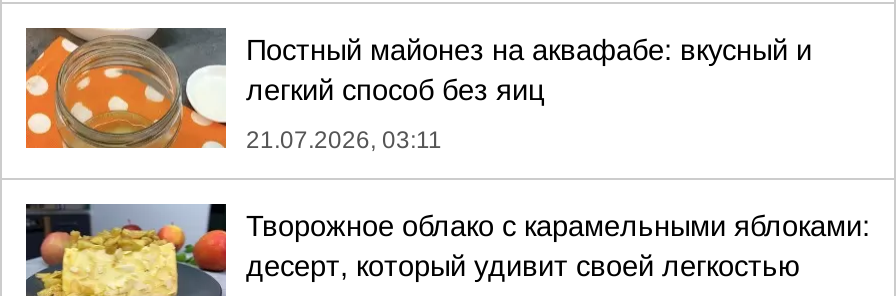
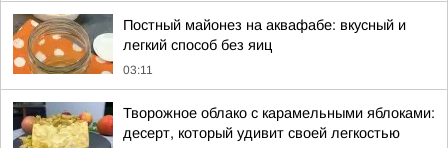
[246,126,442,154] 21.07.2026, 03:11 -> [123,63,153,77] 03:11

